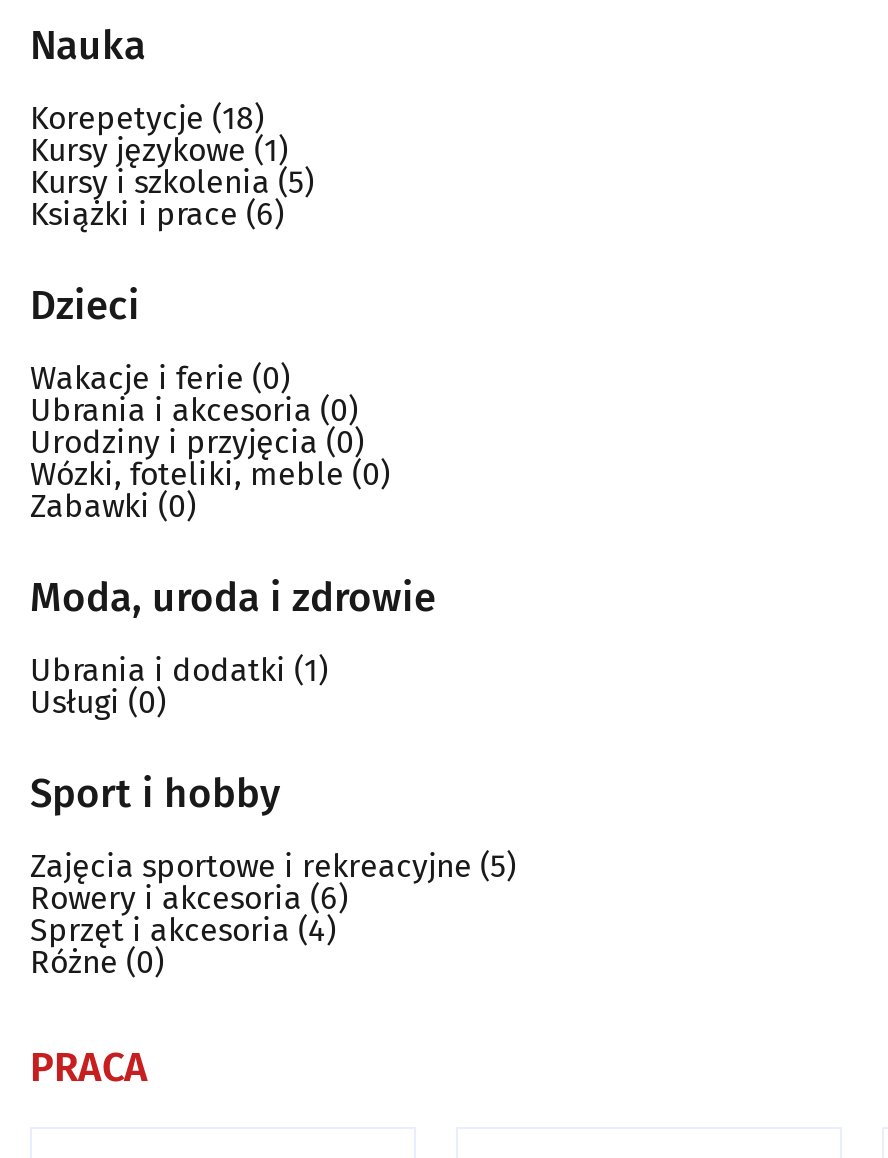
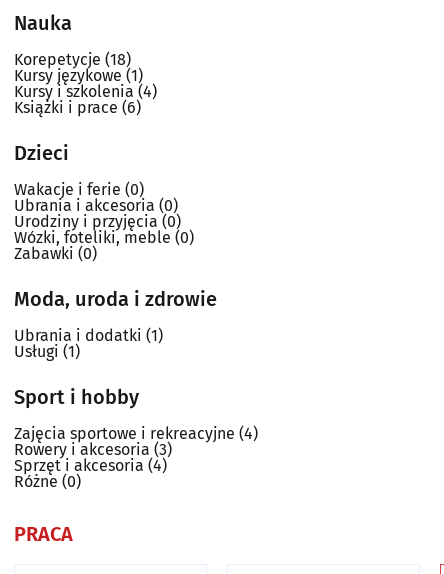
[30,162,314,200] Kursy i szkolenia(5) -> [14,81,157,100] Kursy i szkolenia(4)
[30,682,166,720] Usługi(0) -> [14,341,80,360] Usługi(1)
[30,846,516,884] Zajęcia sportowe i rekreacyjne (5) -> [14,423,258,442] Zajęcia sportowe i rekreacyjne (4)
[30,878,348,916] Rowery i akcesoria(6) -> [14,439,172,458] Rowery i akcesoria(3)

